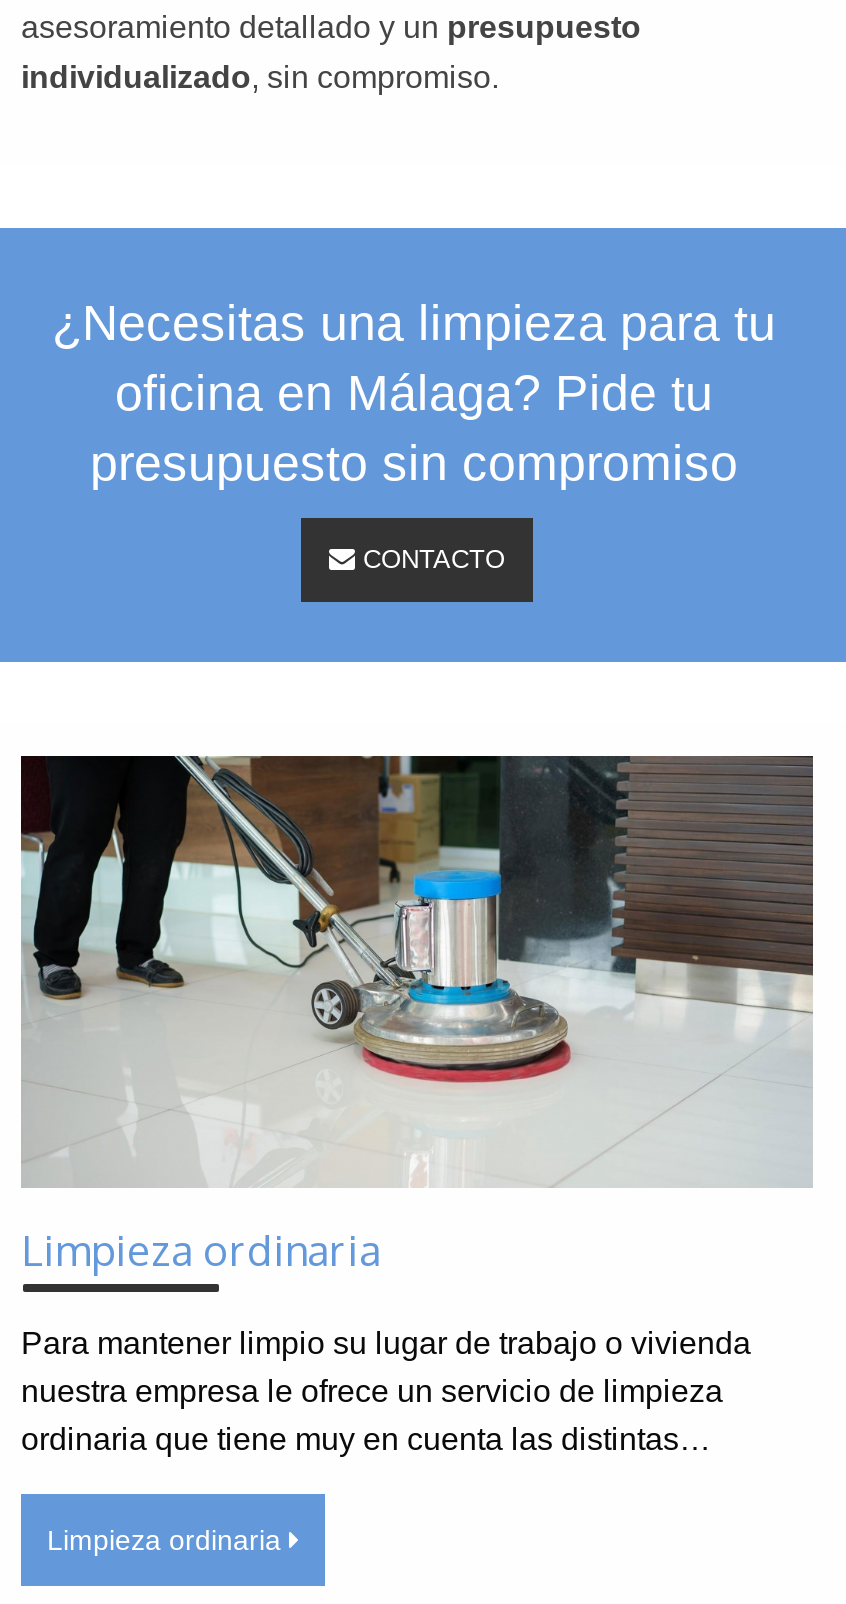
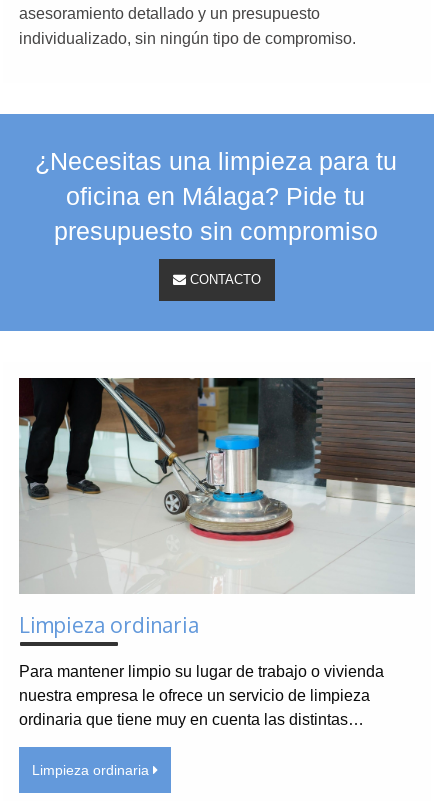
[21,60,499,94] individualizado, sin compromiso. -> [19,30,356,47] individualizado, sin ningún tipo de compromiso.

